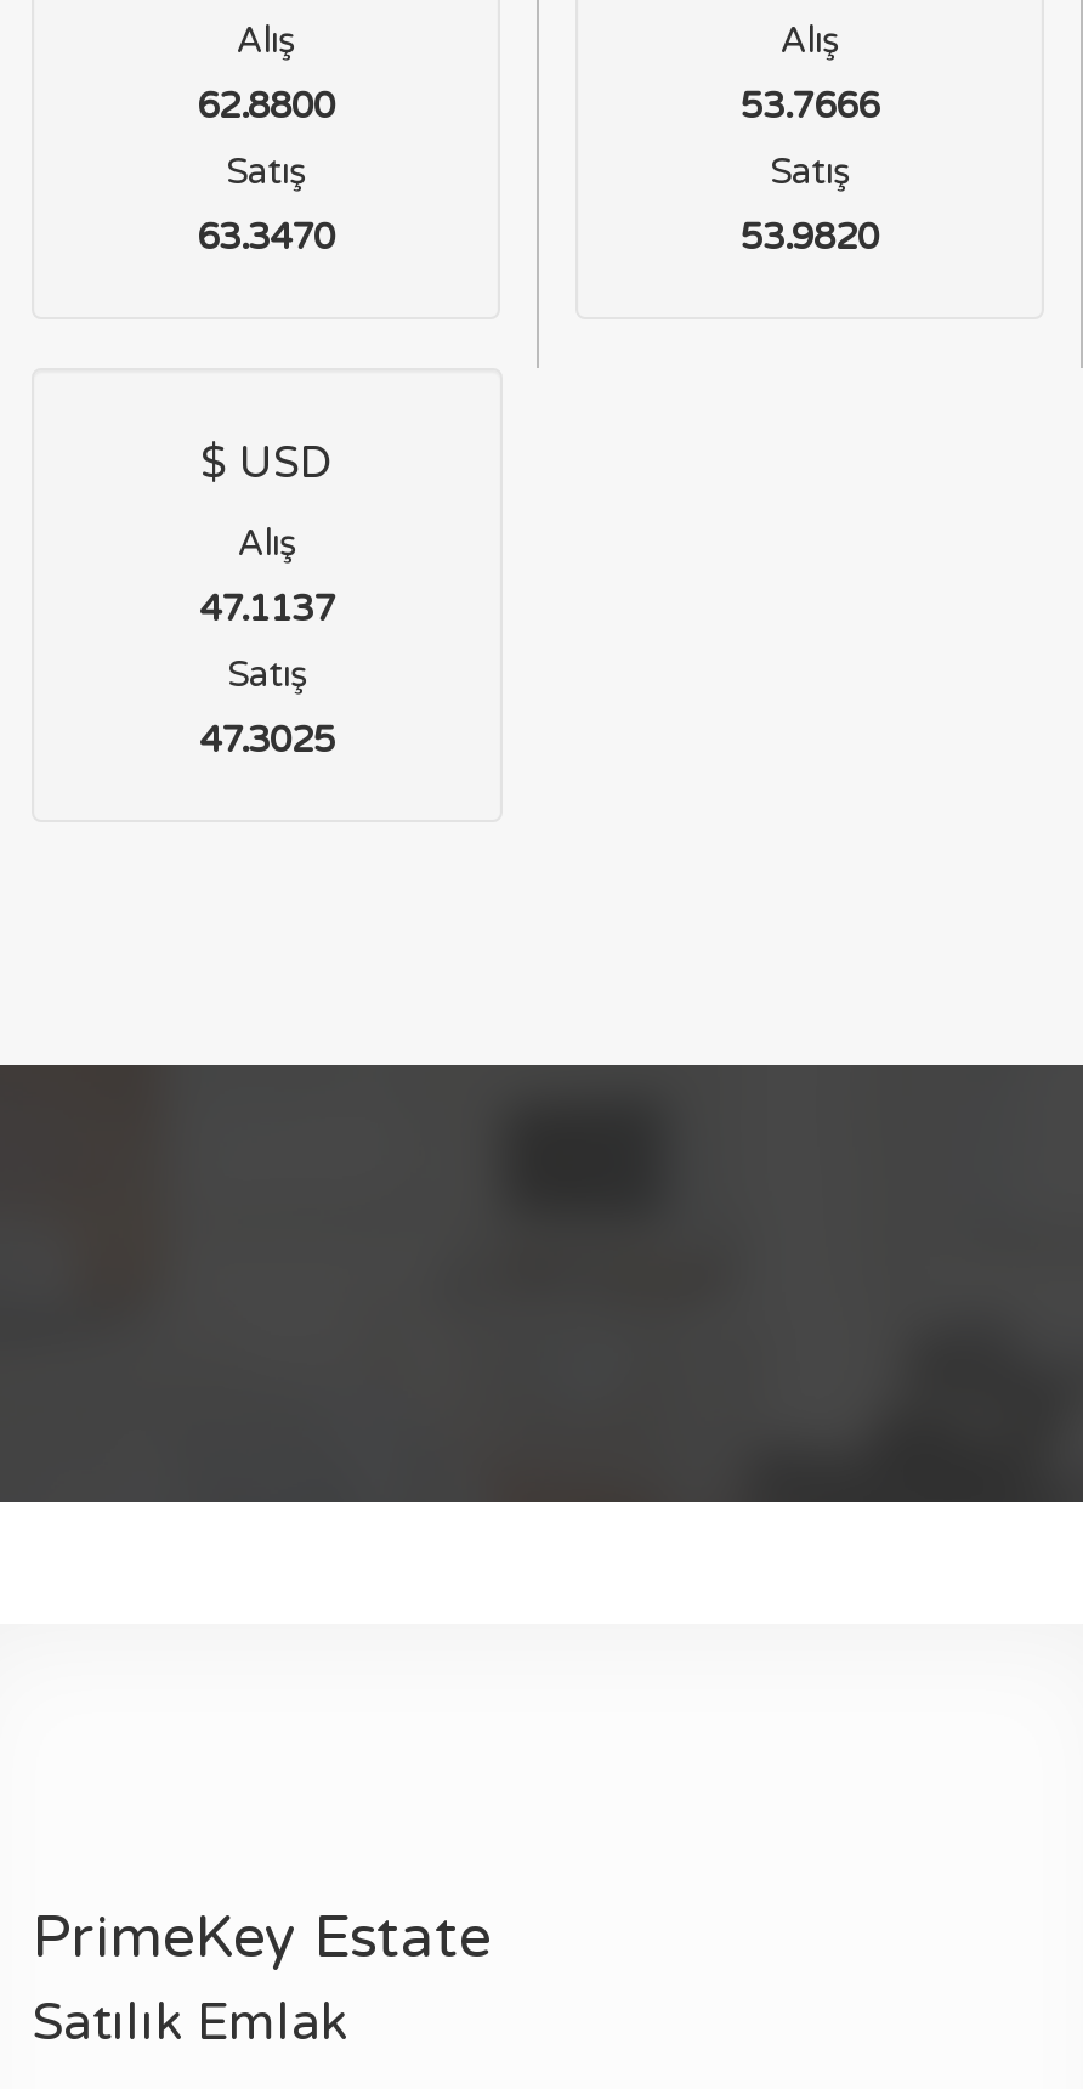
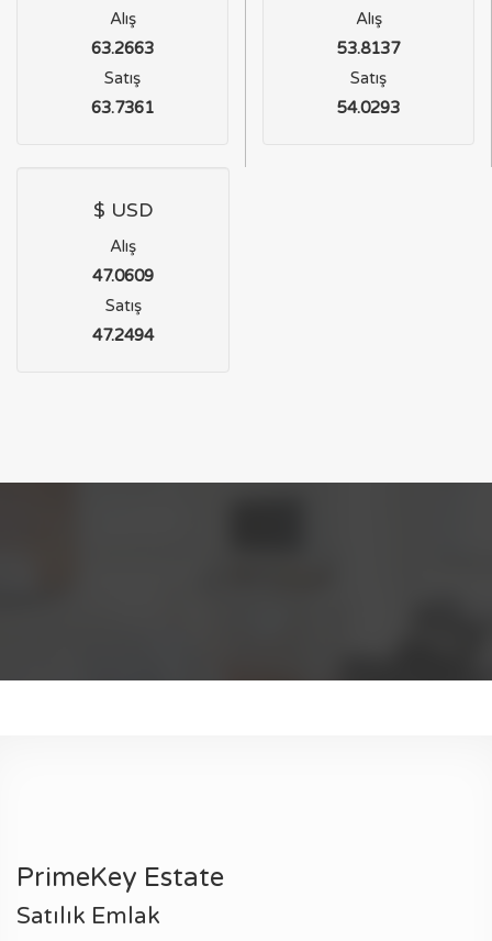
[197,84,335,128] 62.8800 -> [91,39,154,58] 63.2663
[741,84,879,128] 53.7666 -> [337,39,400,58] 53.8137
[197,215,335,259] 63.3470 -> [91,98,154,118] 63.7361
[741,215,879,259] 53.9820 -> [337,98,400,118] 54.0293
[199,587,335,631] 47.1137 -> [92,266,154,286] 47.0609
[199,718,335,762] 47.3025 -> [92,326,154,345] 47.2494

